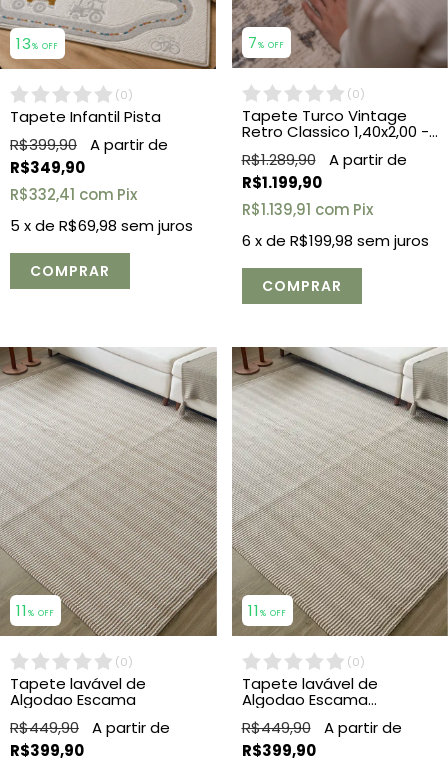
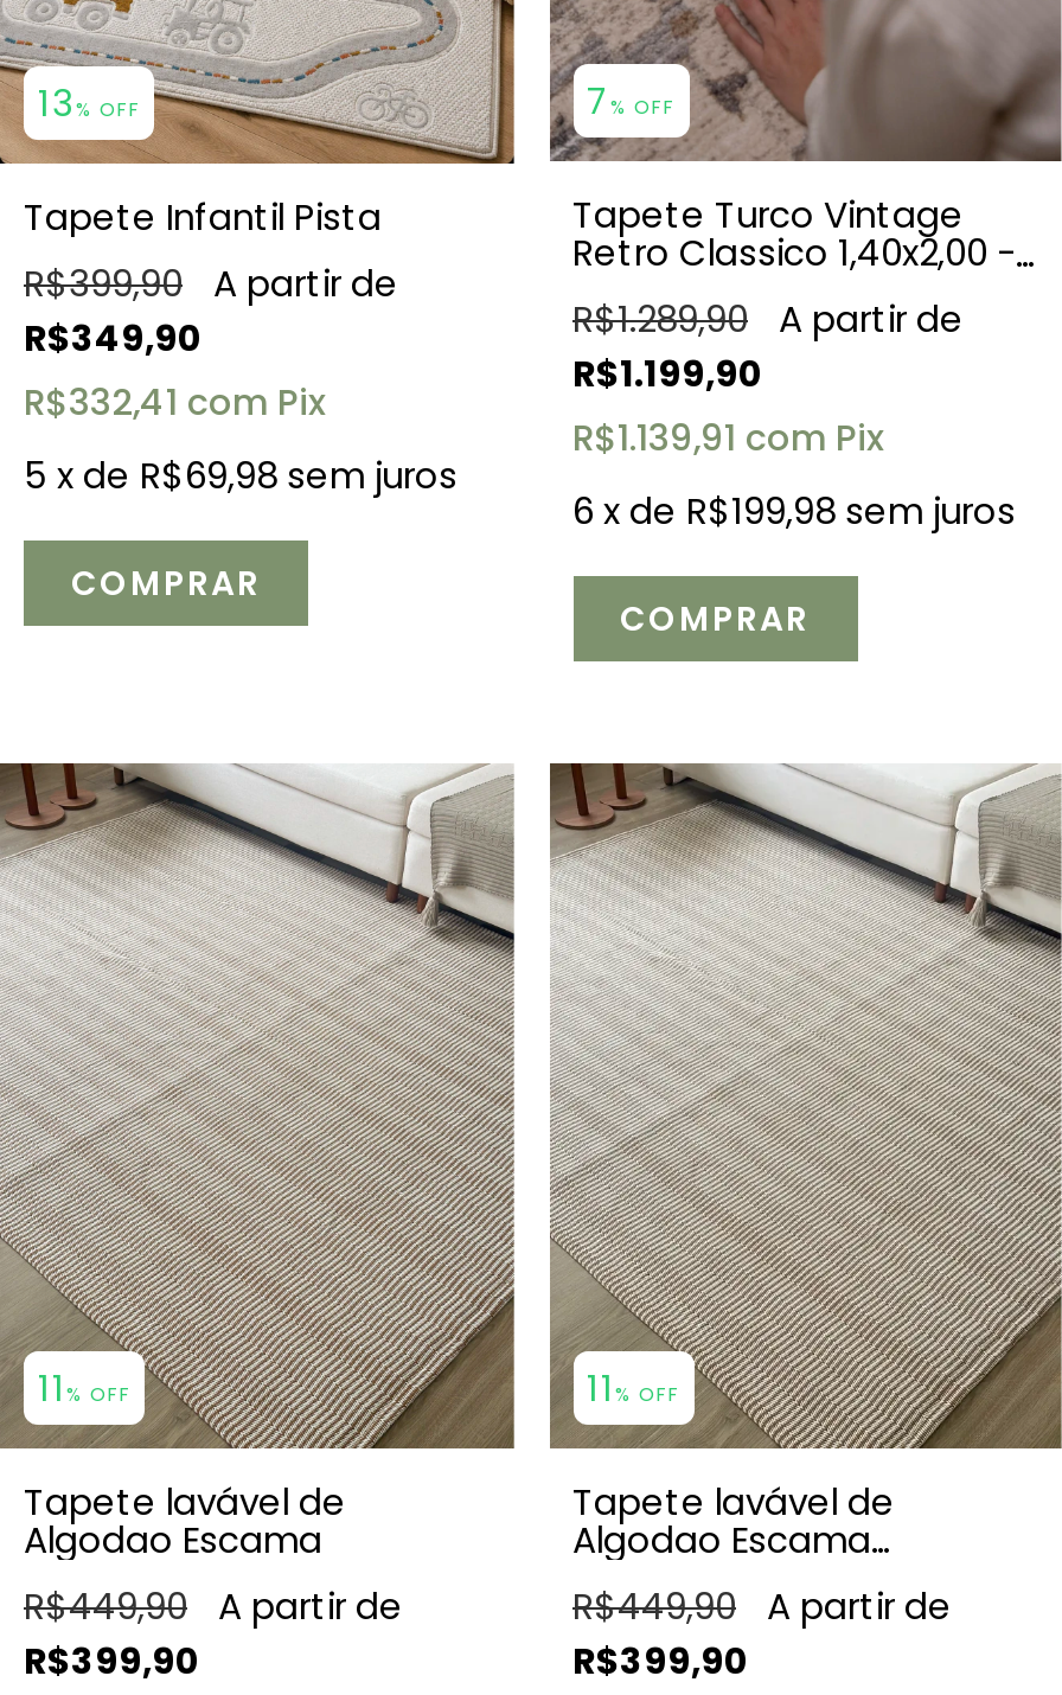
[115,87,133,103] (0) -> none
[346,86,364,102] (0) -> none
[115,654,133,670] (0) -> none
[346,654,364,670] (0) -> none

